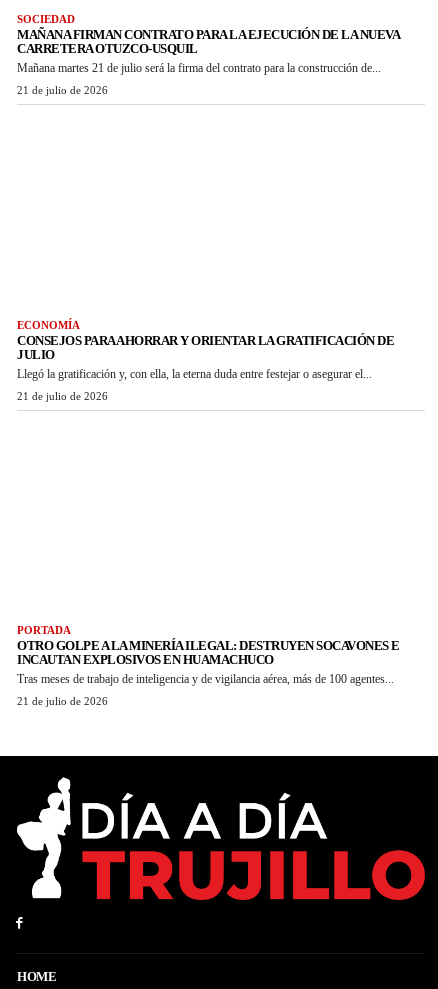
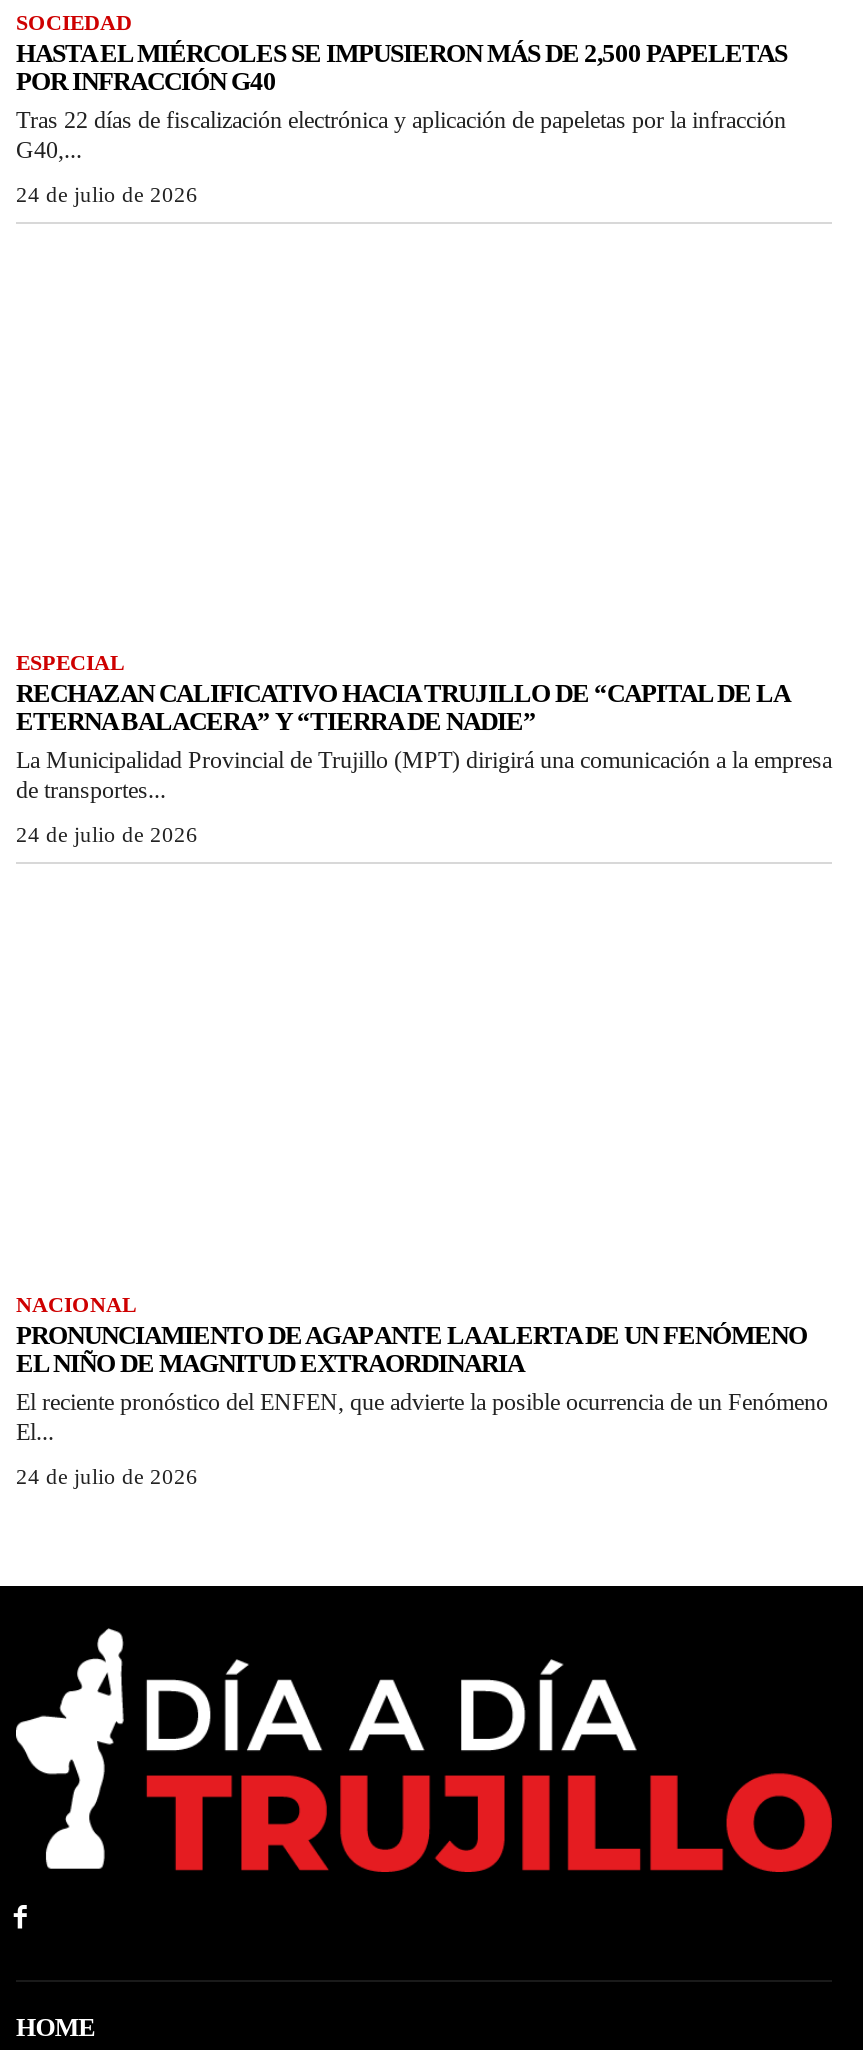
[17,27,400,75] MAÑANA FIRMAN CONTRATO PARA LA EJECUCIÓN DE LA NUEVA | CARRETERA OTUZCO-USQUIL | Mañana martes 21 de julio será la firma del contrato para la construcción de... -> [16,38,787,164] HASTA EL MIÉRCOLES SE IMPUSIERON MÁS DE 2,500 PAPELETAS | POR INFRACCIÓN G40 | Tras 22 días de fiscalización electrónica y aplicación de papeletas por la infracción | G40,...
[17,84,108,96] 21 de julio de 2026 -> [16,182,198,206] 24 de julio de 2026
[17,319,394,381] ECONOMÍA | CONSEJOS PARA AHORRAR Y ORIENTAR LA GRATIFICACIÓN DE | JULIO | Llegó la gratificación y, con ella, la eterna duda entre festejar o asegurar el... -> [16,651,832,805] ESPECIAL | RECHAZAN CALIFICATIVO HACIA TRUJILLO DE “CAPITAL DE LA | ETERNA BALACERA” Y “TIERRA DE NADIE” | La Municipalidad Provincial de Trujillo (MPT) dirigirá una comunicación a la empresa | de transportes...
[17,390,108,402] 21 de julio de 2026 -> [16,823,198,847] 24 de julio de 2026
[17,624,399,686] PORTADA | OTRO GOLPE A LA MINERÍA ILEGAL: DESTRUYEN SOCAVONES E | INCAUTAN EXPLOSIVOS EN HUAMACHUCO | Tras meses de trabajo de inteligencia y de vigilancia aérea, más de 100 agentes... -> [16,1292,828,1446] NACIONAL | PRONUNCIAMIENTO DE AGAP ANTE LA ALERTA DE UN FENÓMENO | EL NIÑO DE MAGNITUD EXTRAORDINARIA | El reciente pronóstico del ENFEN, que advierte la posible ocurrencia de un Fenómeno | El...
[17,695,108,707] 21 de julio de 2026 -> [16,1464,198,1488] 24 de julio de 2026

